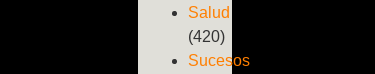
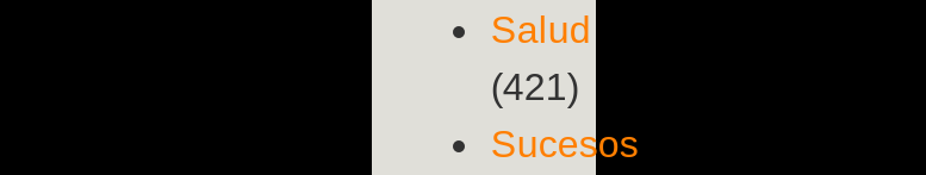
[188,28,225,45] (420) -> [491,67,579,107] (421)

